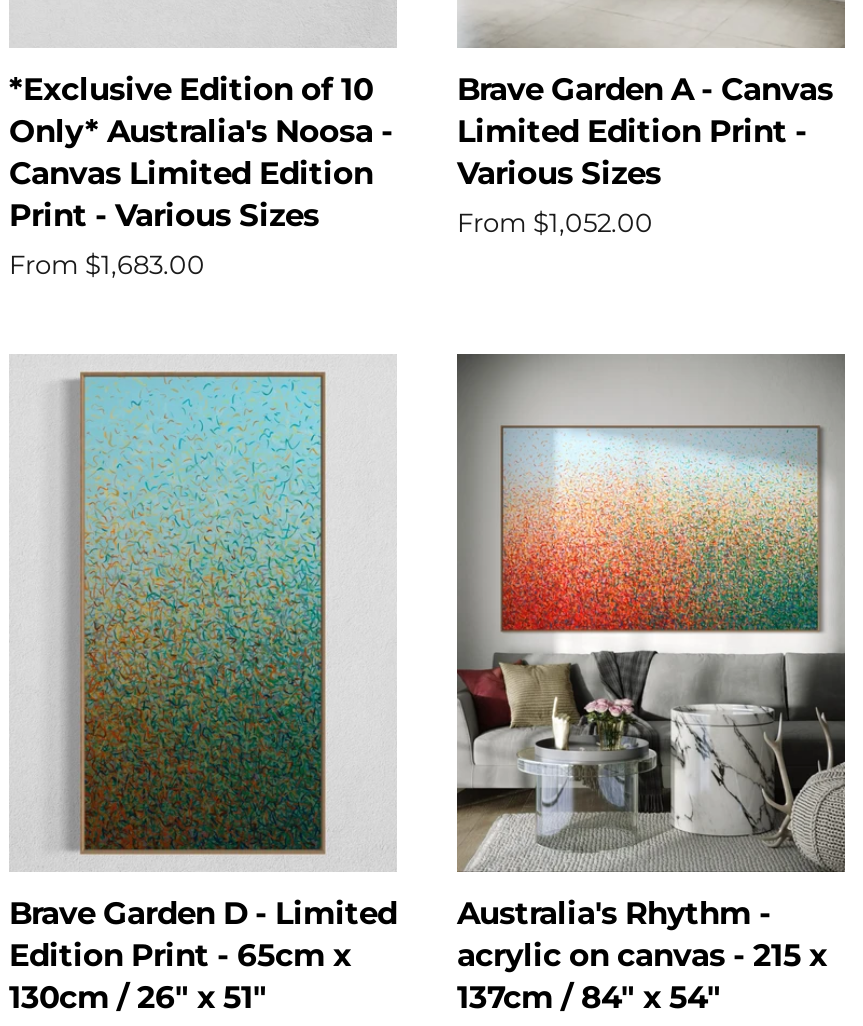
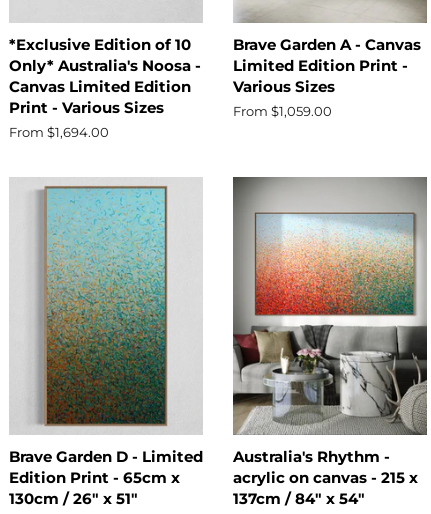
[457,208,653,238] From $1,052.00 -> [233,104,332,119] From $1,059.00
[9,250,205,280] From $1,683.00 -> [9,125,109,140] From $1,694.00

